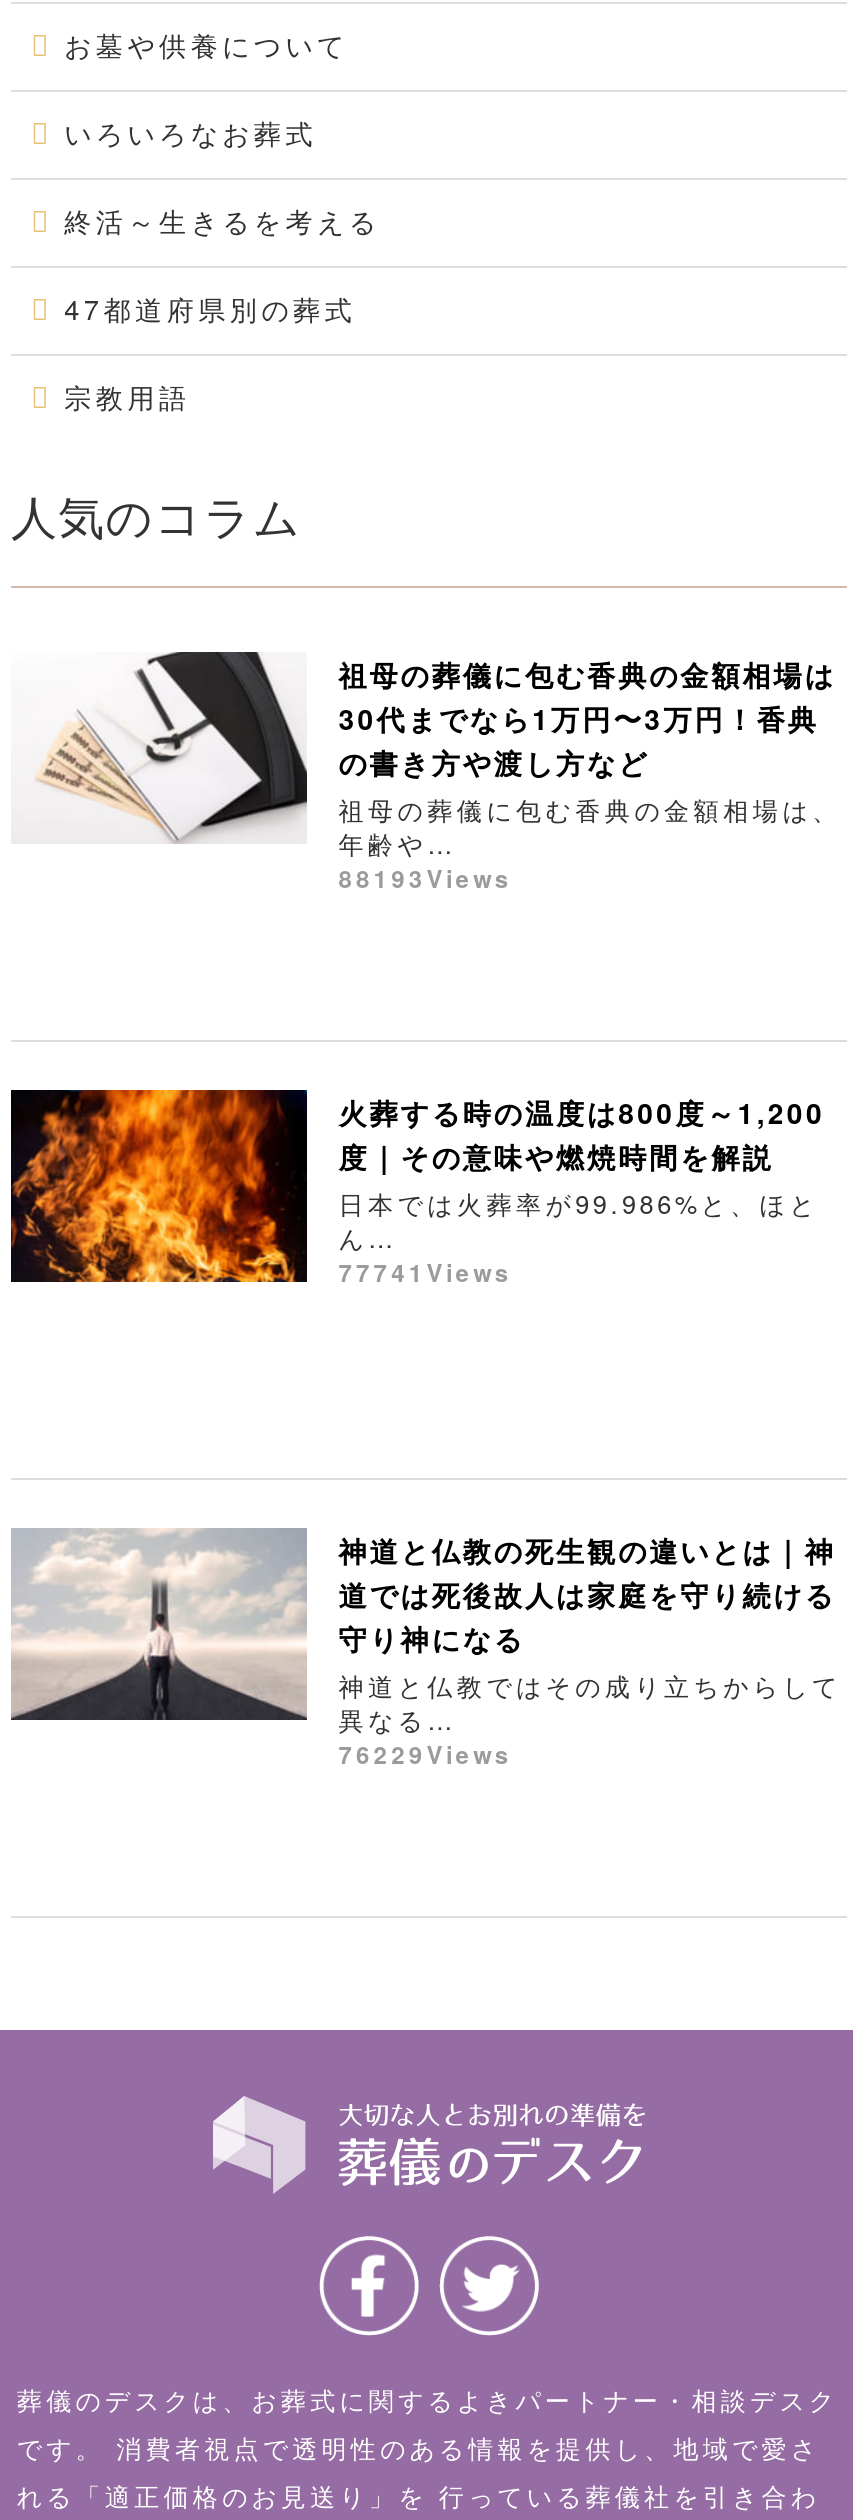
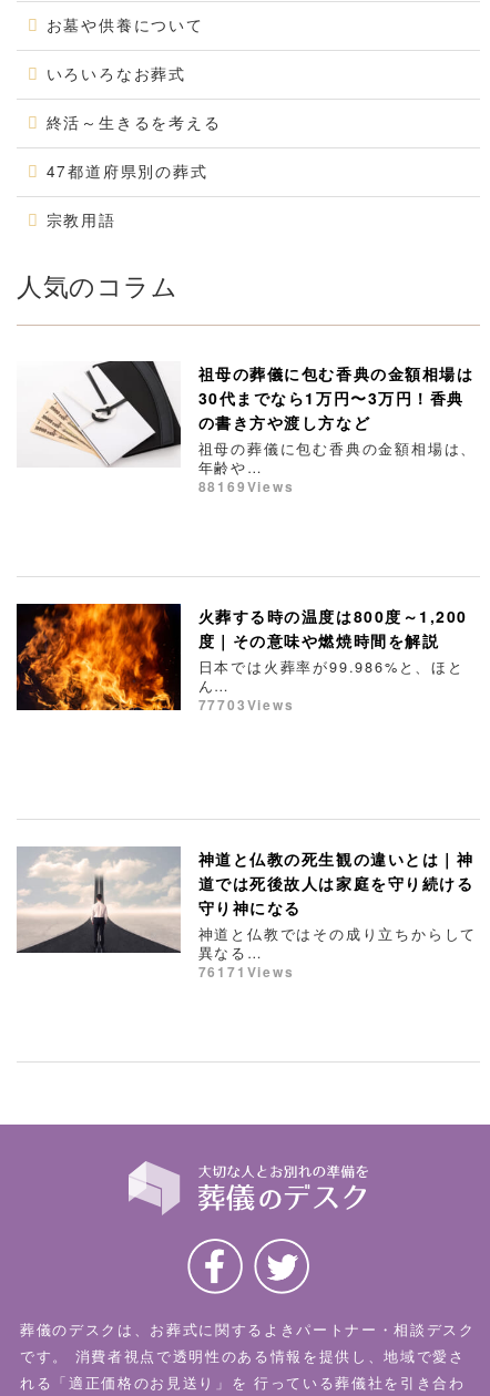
[338,861,512,897] 88193Views -> [198,477,295,497] 88169Views
[338,1255,512,1291] 77741Views -> [198,695,295,715] 77703Views
[338,1737,512,1773] 76229Views -> [198,962,295,982] 76171Views

